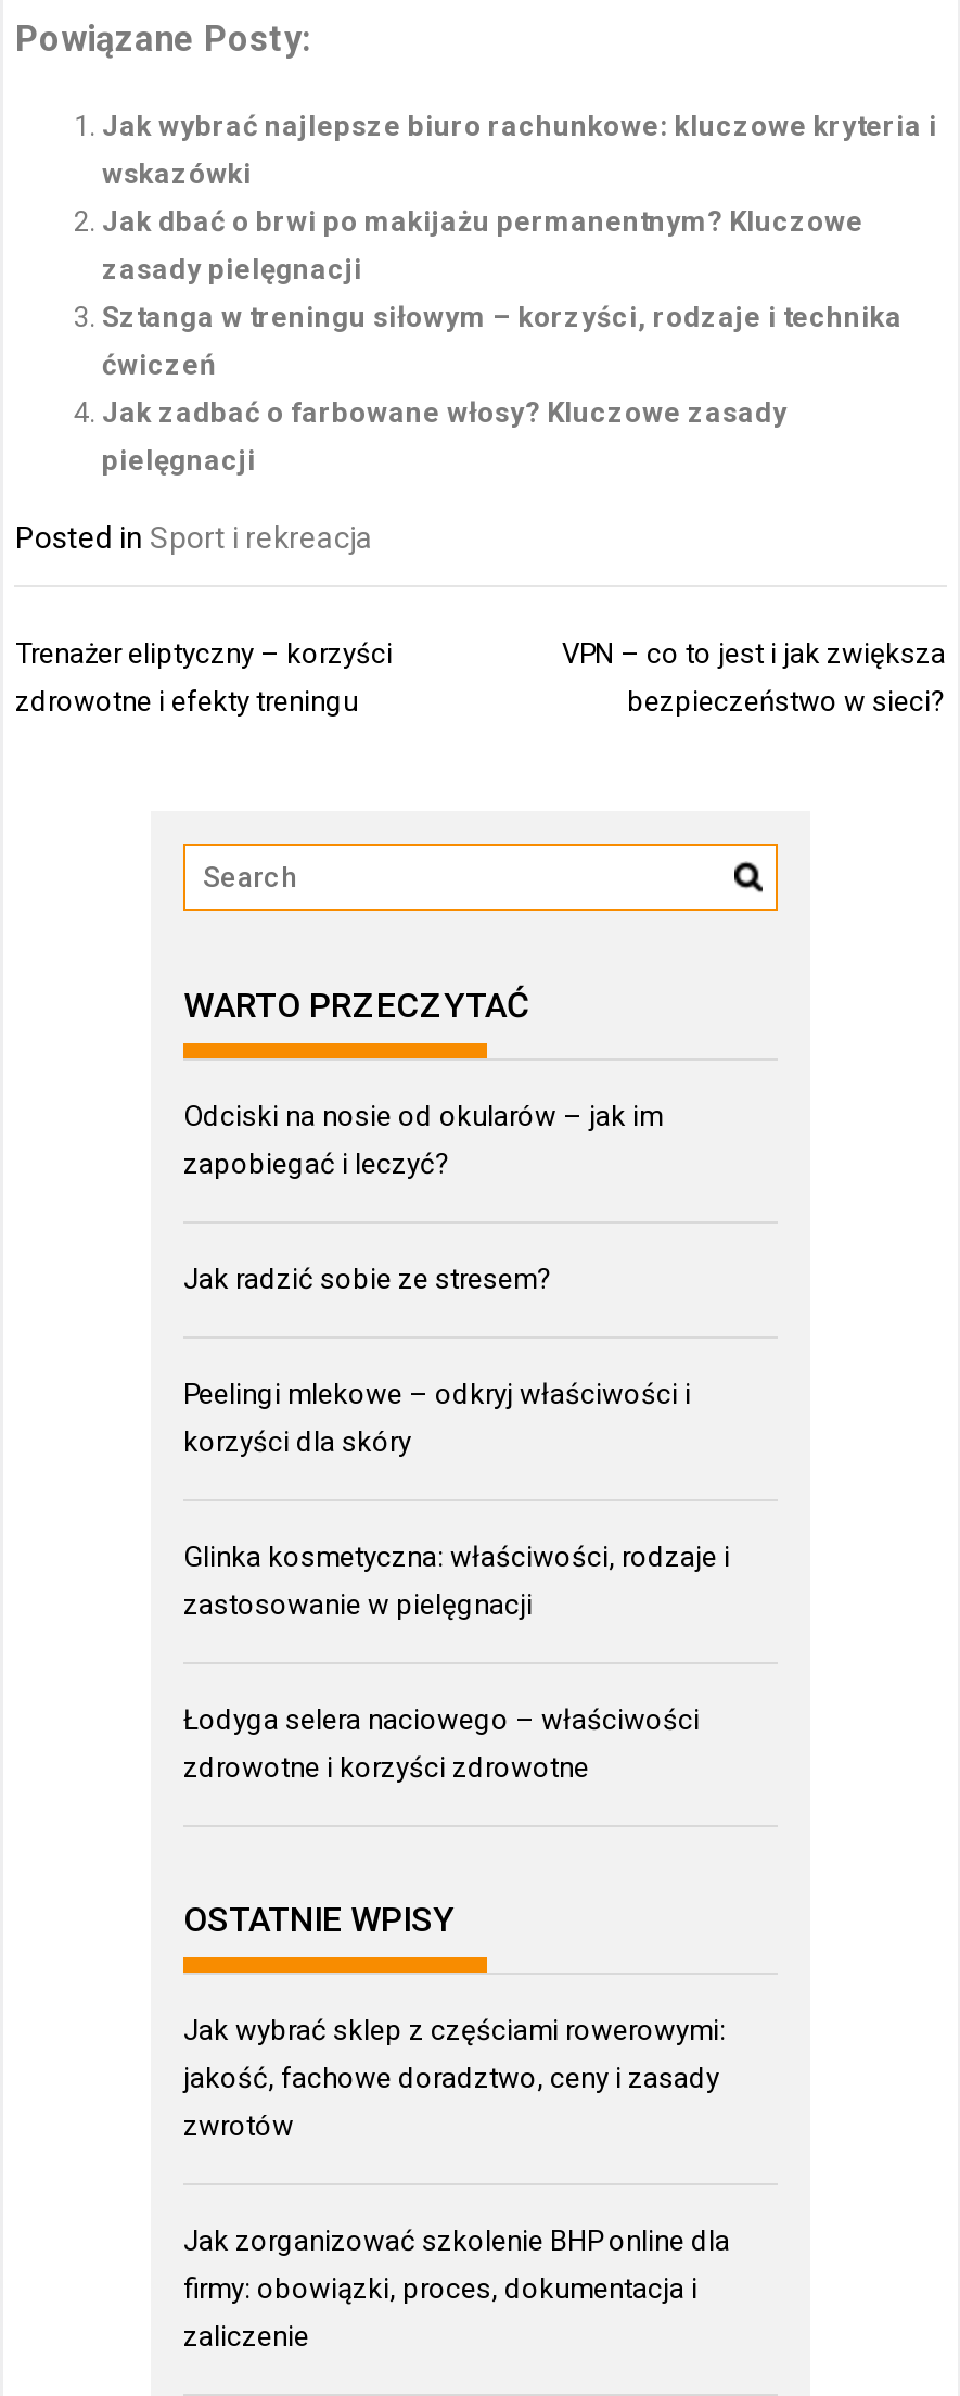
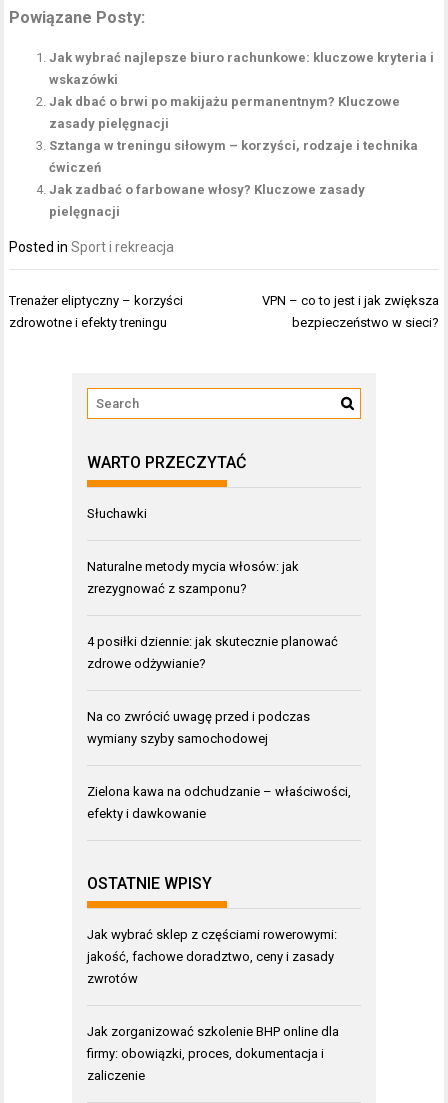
[183,1099,663,1132] Odciski na nosie od okularów – jak im -> [87,506,147,521] Słuchawki
[183,1147,450,1179] zapobiegać i leczyć? -> [87,559,299,574] Naturalne metody mycia włosów: jak
[183,1262,552,1295] Jak radzić sobie ze stresem? -> [87,581,247,596] zrezygnować z szamponu?
[183,1377,691,1410] Peelingi mlekowe – odkryj właściwości i -> [87,634,338,649] 4 posiłki dziennie: jak skutecznie planować
[183,1425,411,1457] korzyści dla skóry -> [87,656,206,671] zdrowe odżywianie?
[183,1540,730,1572] Glinka kosmetyczna: właściwości, rodzaje i -> [87,709,310,724] Na co zwrócić uwagę przed i podczas
[183,1588,533,1620] zastosowanie w pielęgnacji -> [87,731,268,746] wymiany szyby samochodowej
[183,1703,700,1735] Łodyga selera naciowego – właściwości -> [87,784,351,799] Zielona kawa na odchudzanie – właściwości,
[183,1750,589,1783] zdrowotne i korzyści zdrowotne -> [87,806,206,821] efekty i dawkowanie

